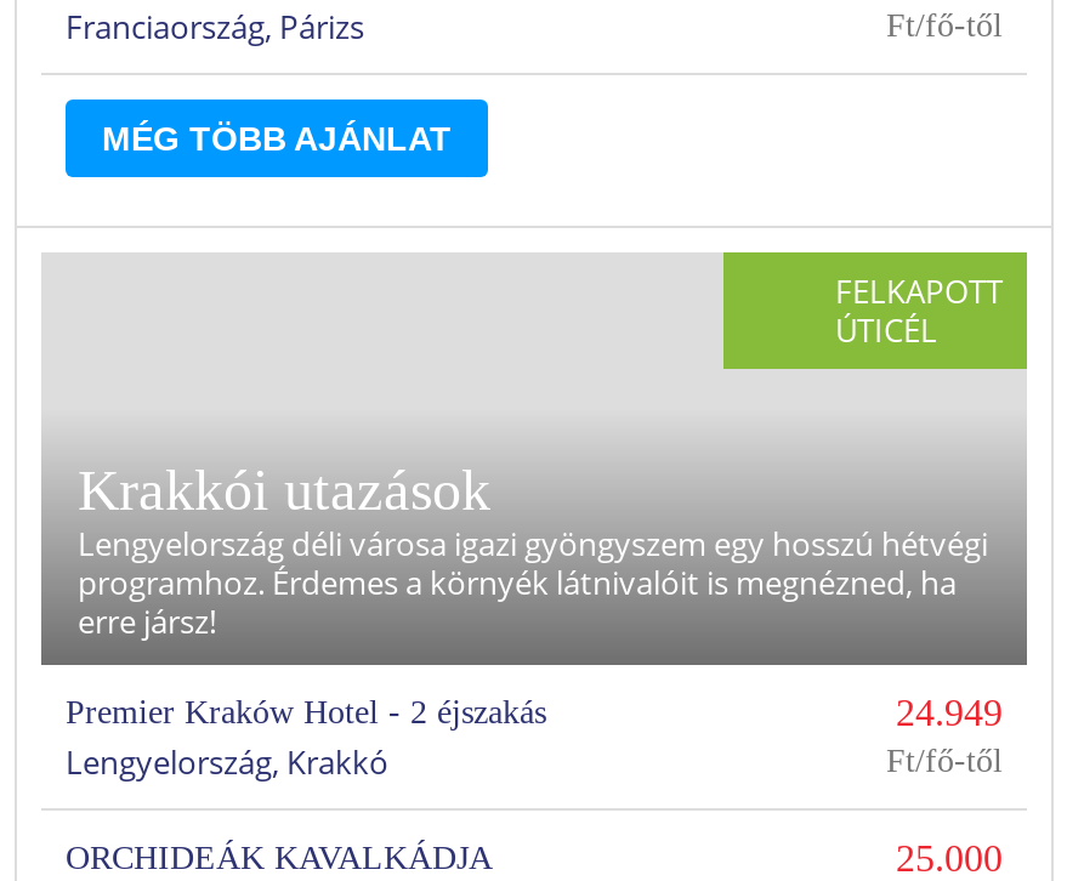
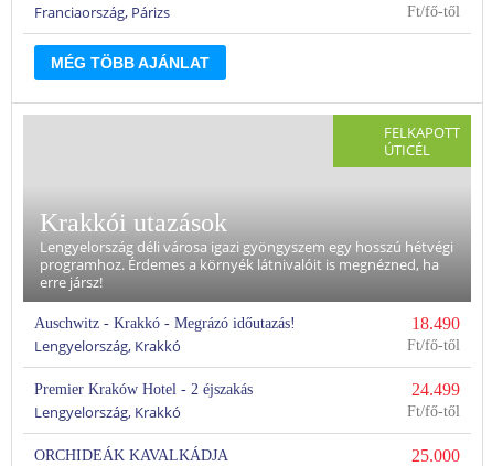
none -> [34,314,460,356] Auschwitz - Krakkó - Megrázó időutazás! | 18.490 | Ft | Lengyelország, Krakkó
[896,692,1003,733] 24.949 -> [411,380,460,399] 24.499

